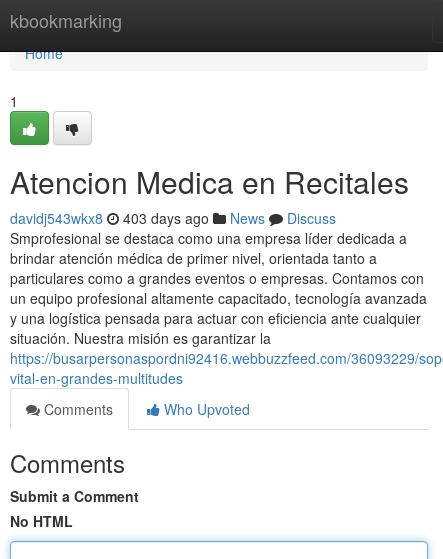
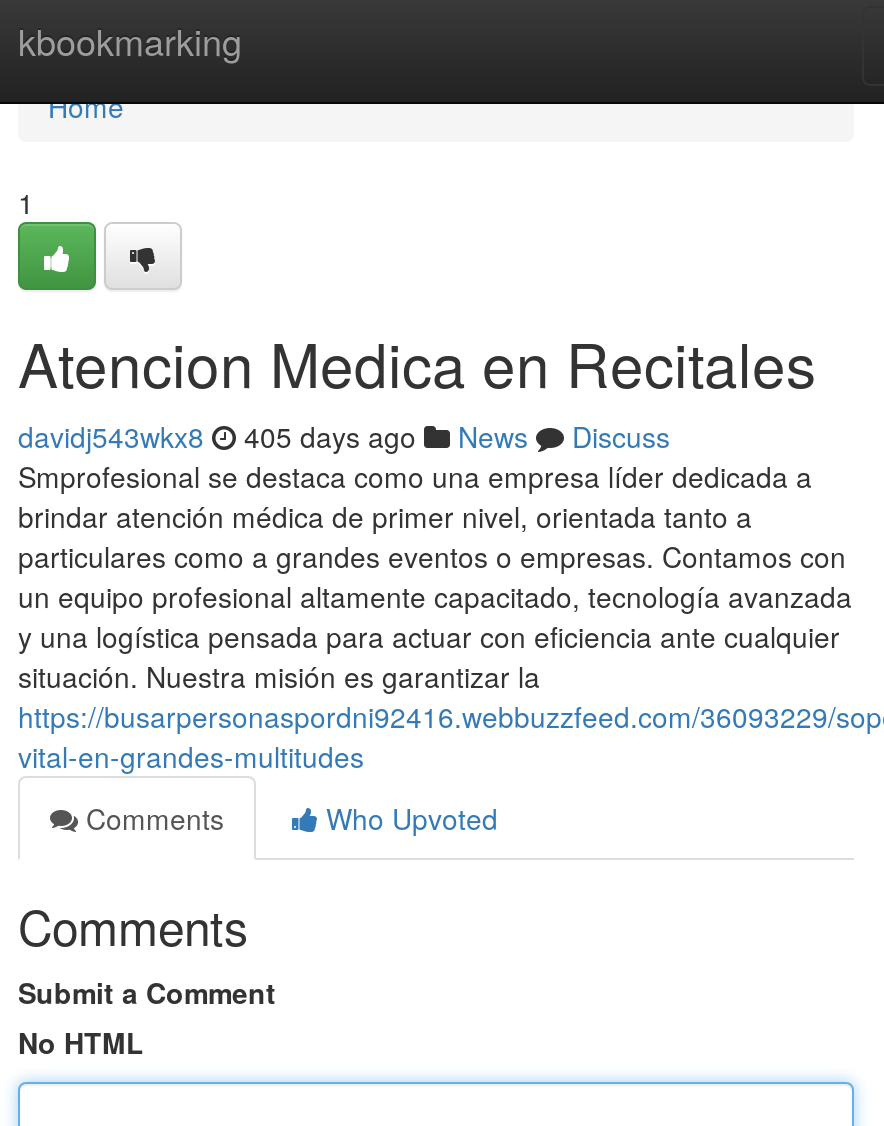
[10,208,336,228] davidj543wkx8 403 days ago News Discuss -> [18,416,670,456] davidj543wkx8 405 days ago News Discuss

